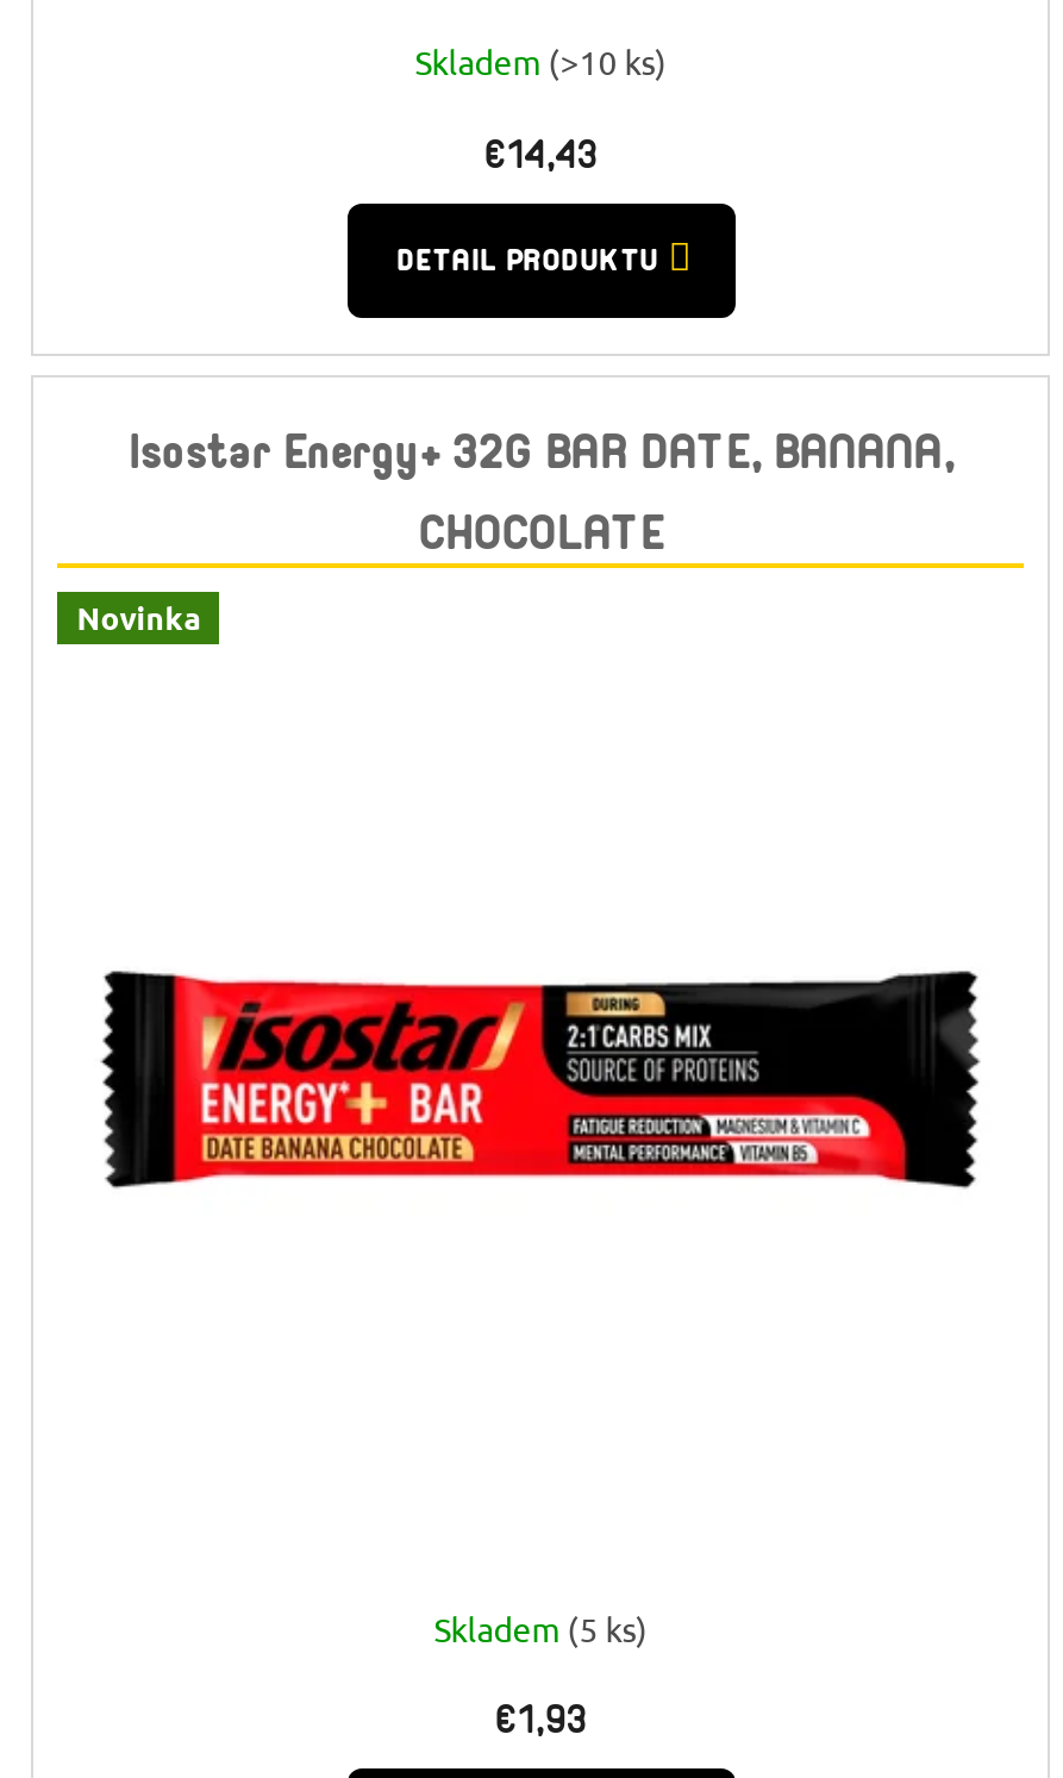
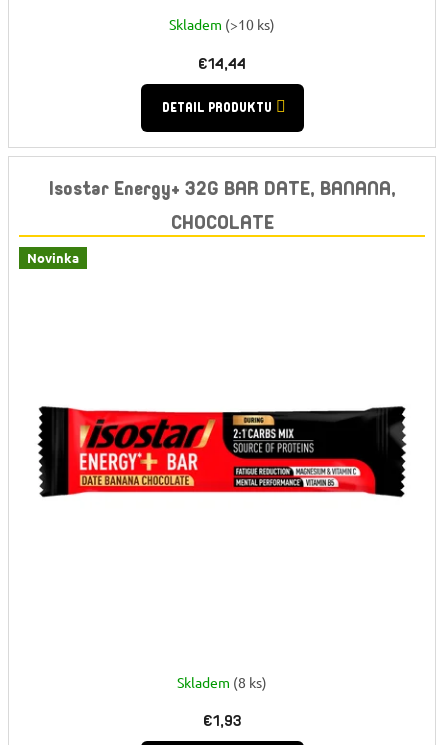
[484,131,598,179] €14,43 -> [198,53,246,73] €14,44
[434,1605,648,1648] Skladem (5 ks) -> [177,672,267,690] Skladem (8 ks)

